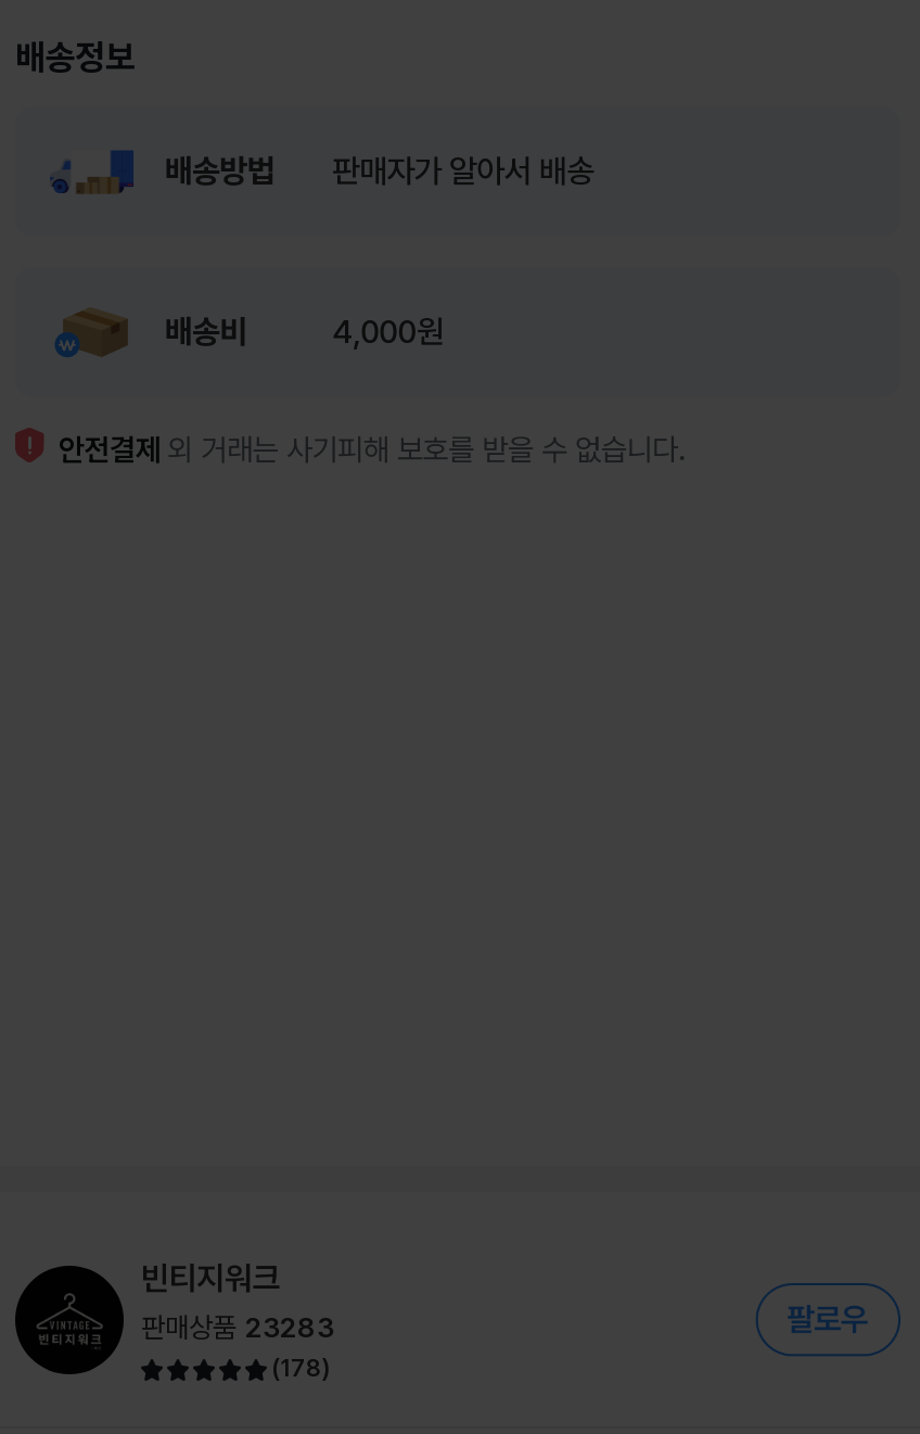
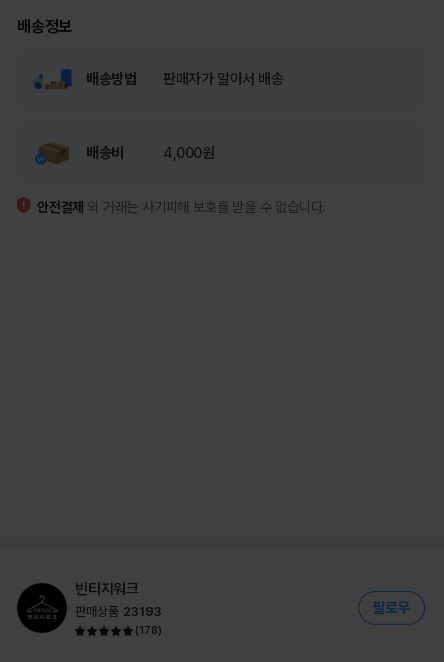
[141,1311,334,1343] 판매상품 23283 -> [75,604,162,619] 판매상품 23193

